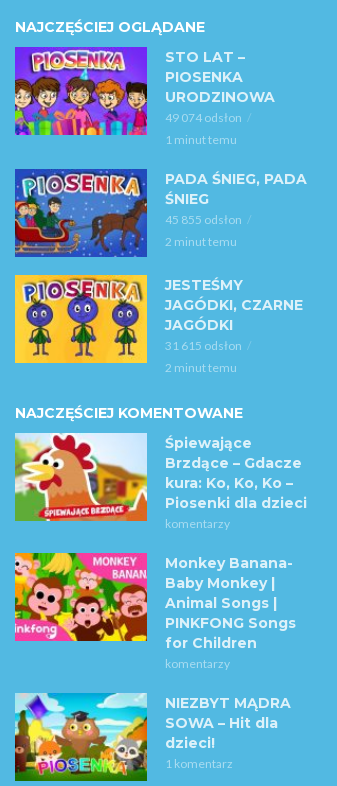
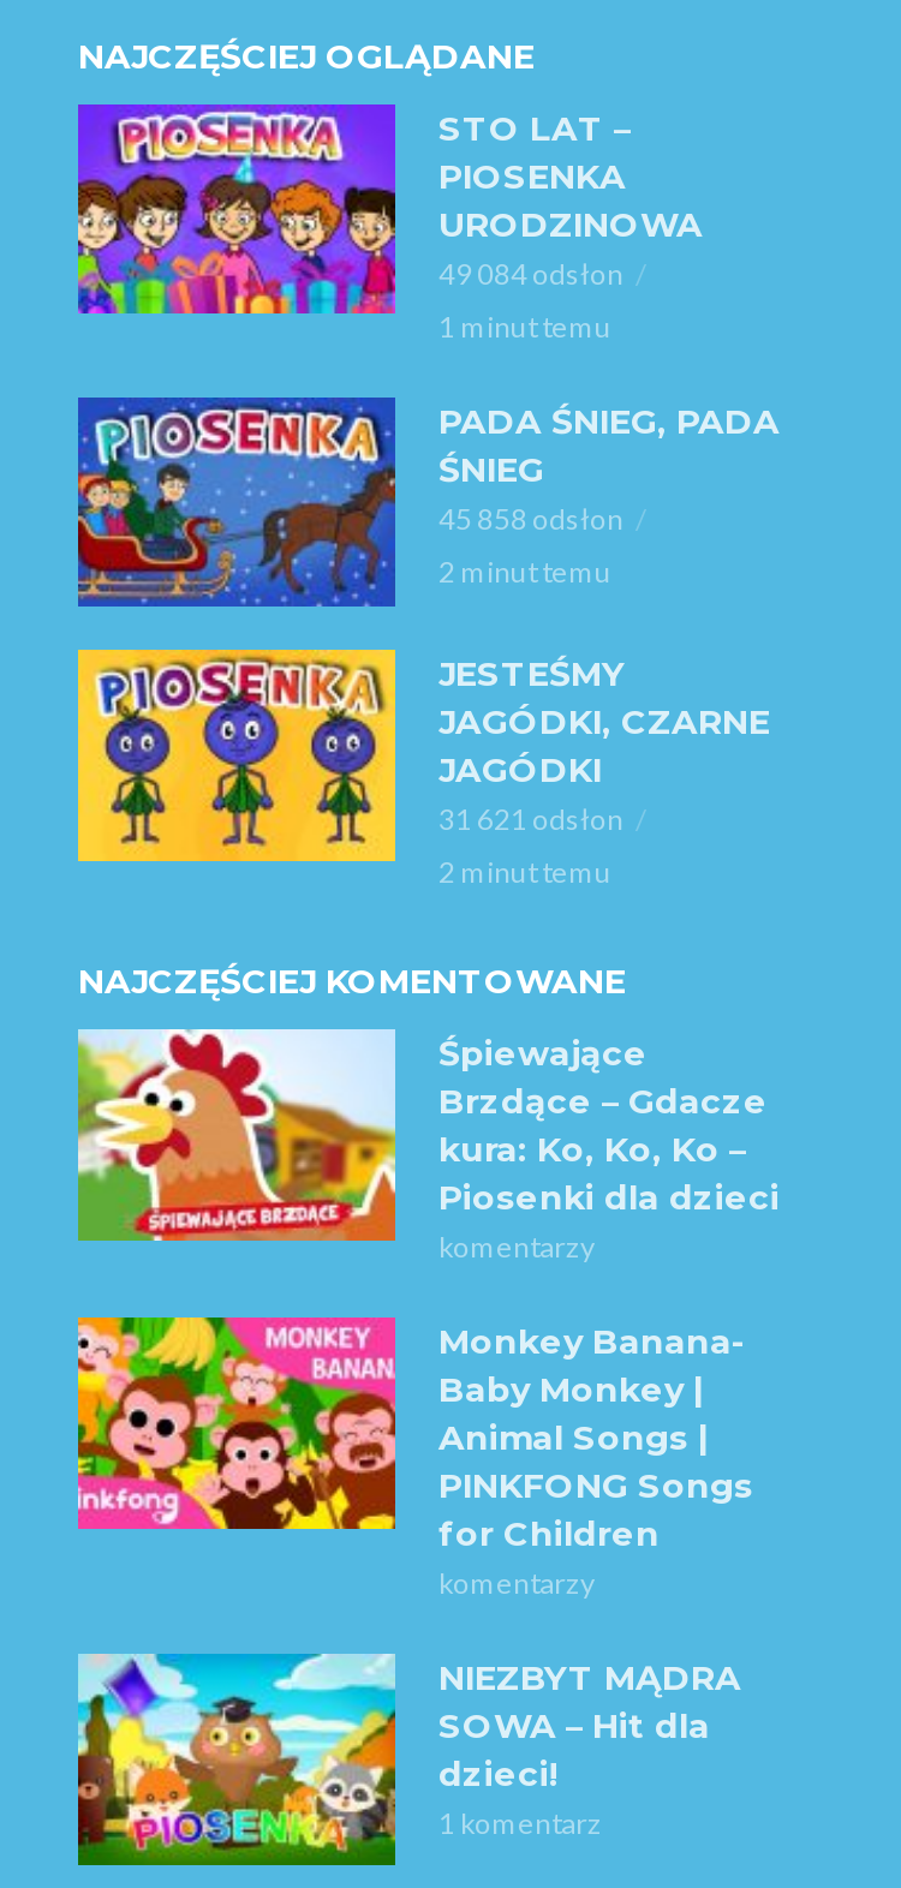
[165,110,242,125] 49 074 odsłon -> [438,255,623,291] 49 084 odsłon
[165,212,242,227] 45 855 odsłon -> [438,500,623,536] 45 858 odsłon
[165,338,242,353] 31 615 odsłon -> [438,802,623,838] 31 621 odsłon

